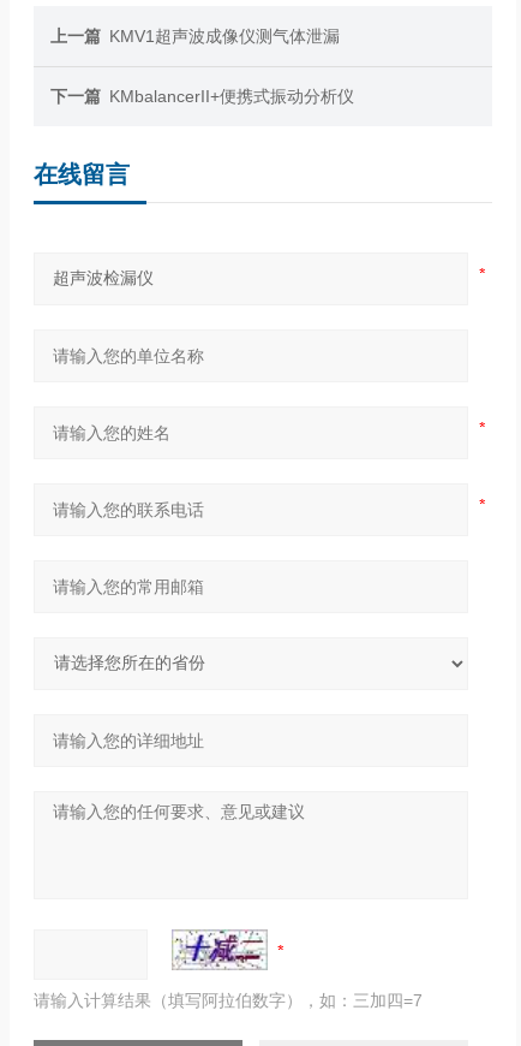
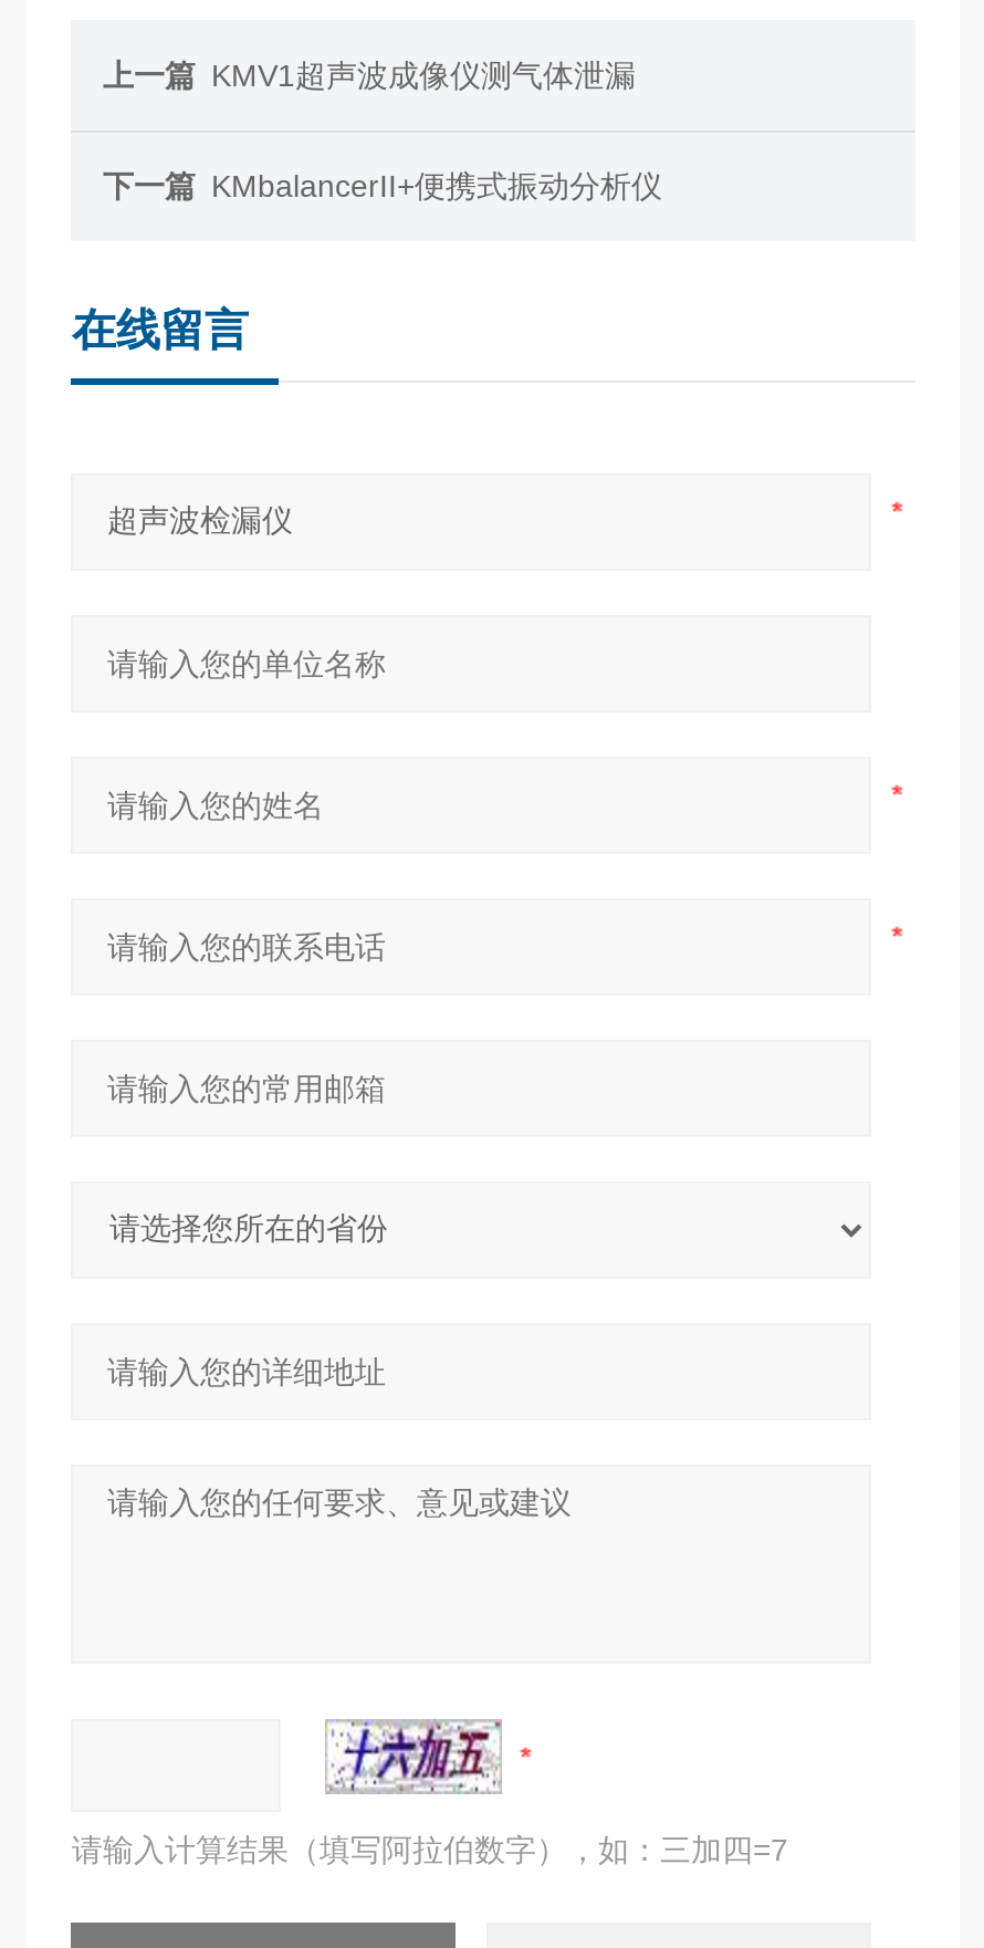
[172,929,267,969] [image] -> [325,1717,502,1794] [image]

